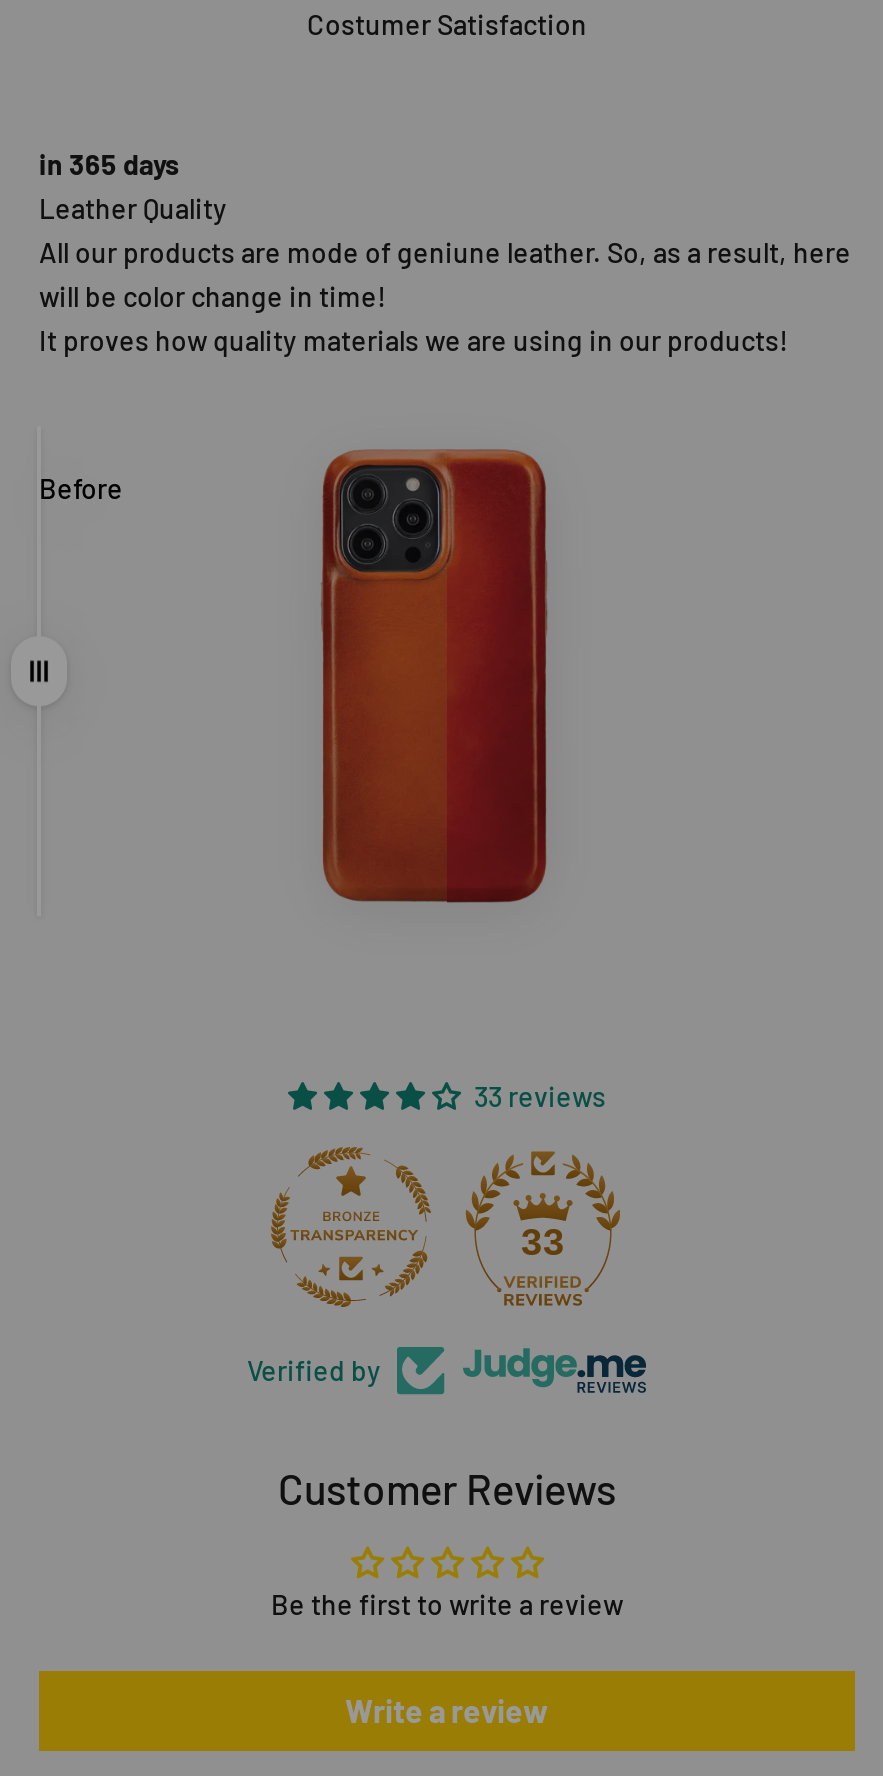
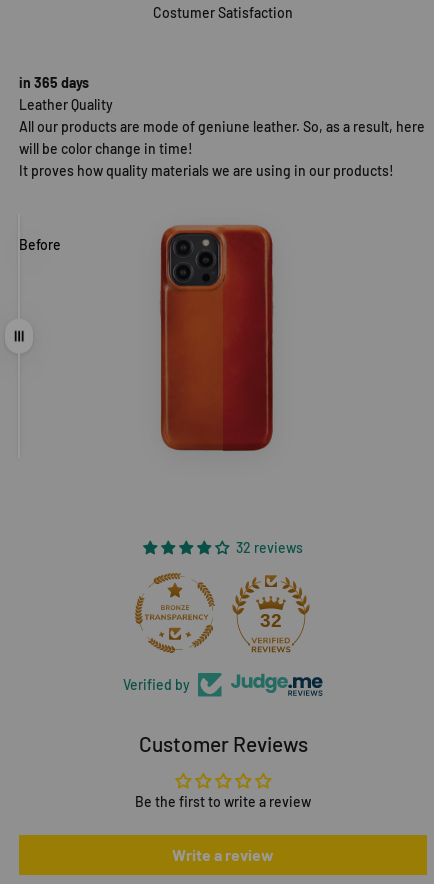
[474,1079,606,1113] 33 reviews -> [236,539,303,556] 32 reviews
[521,1221,565,1263] 33 -> [260,610,282,631] 32

